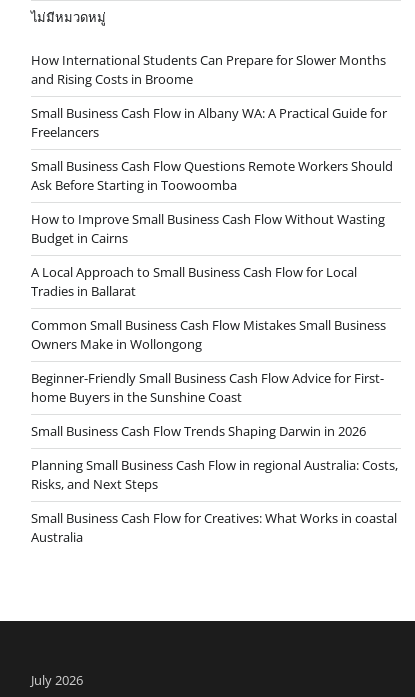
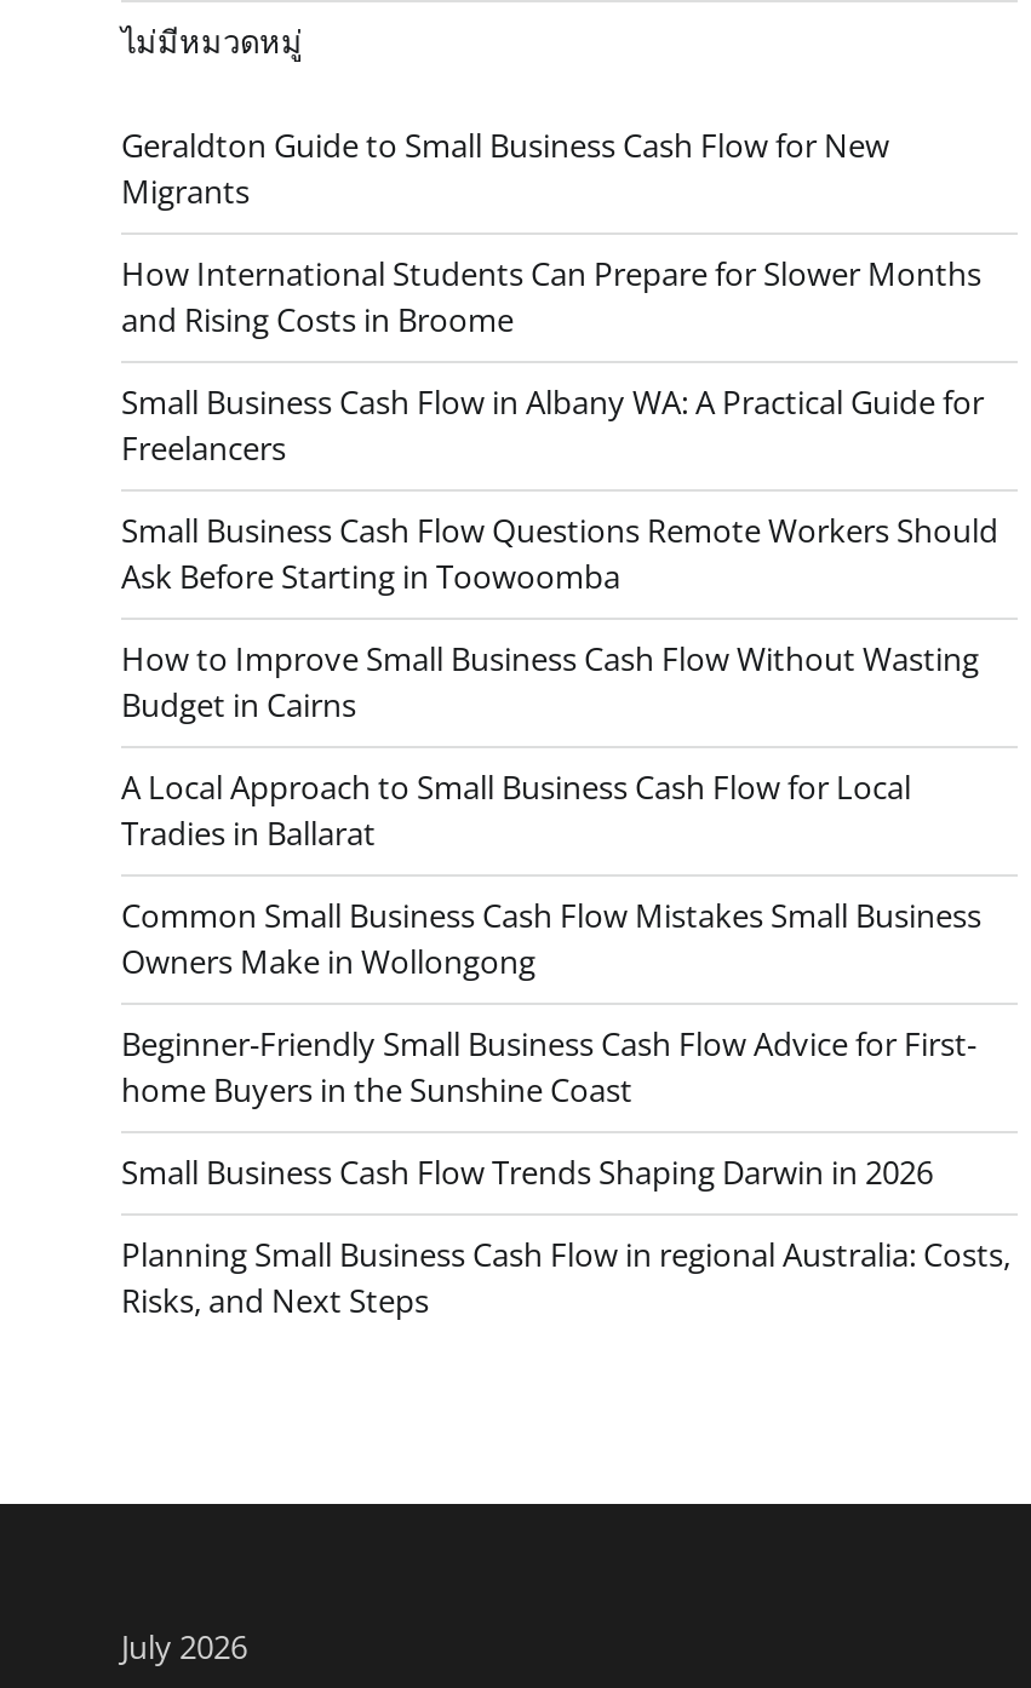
none -> [121,124,889,214] Geraldton Guide to Small Business Cash Flow for New | Migrants
moved [31,51,398,493] -> [121,252,1010,1323]: How International Students Can Prepare for Slower Months | and Rising Costs in Broome | Small Business Cash Flow in Albany WA: A Practical Guide for | ... | Planning Small Business Cash Flow in regional Australia: Costs, | Risks, and Next Steps
[31,509,397,546] Small Business Cash Flow for Creatives: What Works in coastal | Australia -> none

